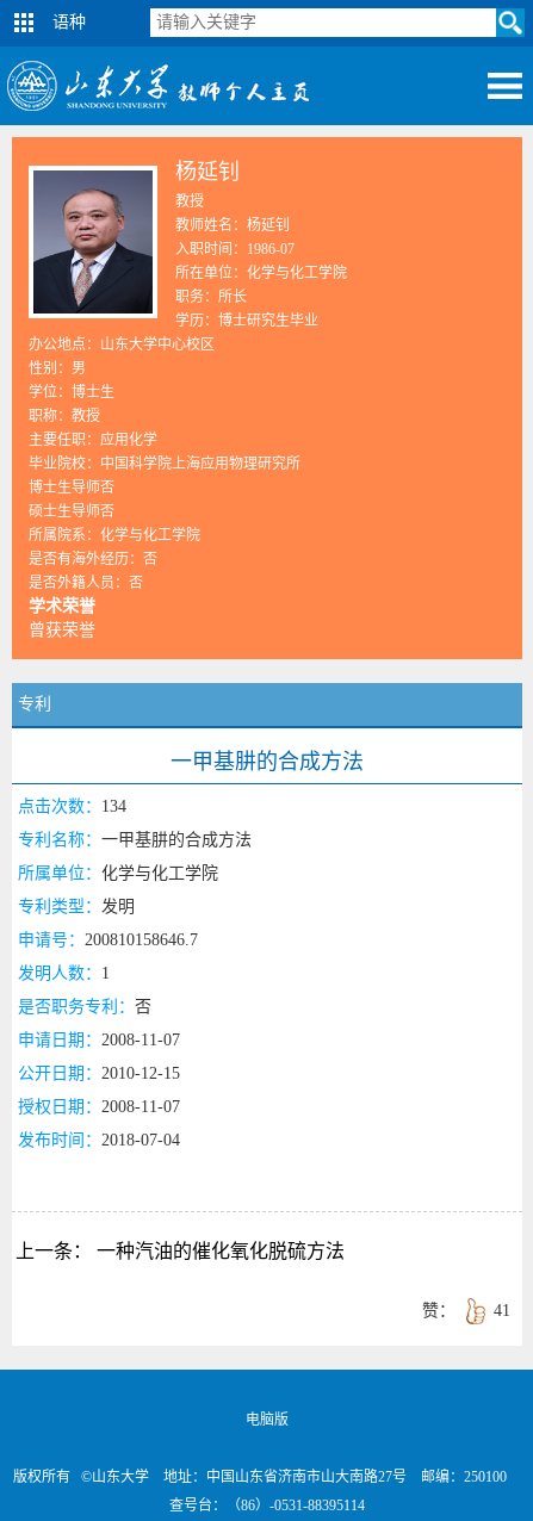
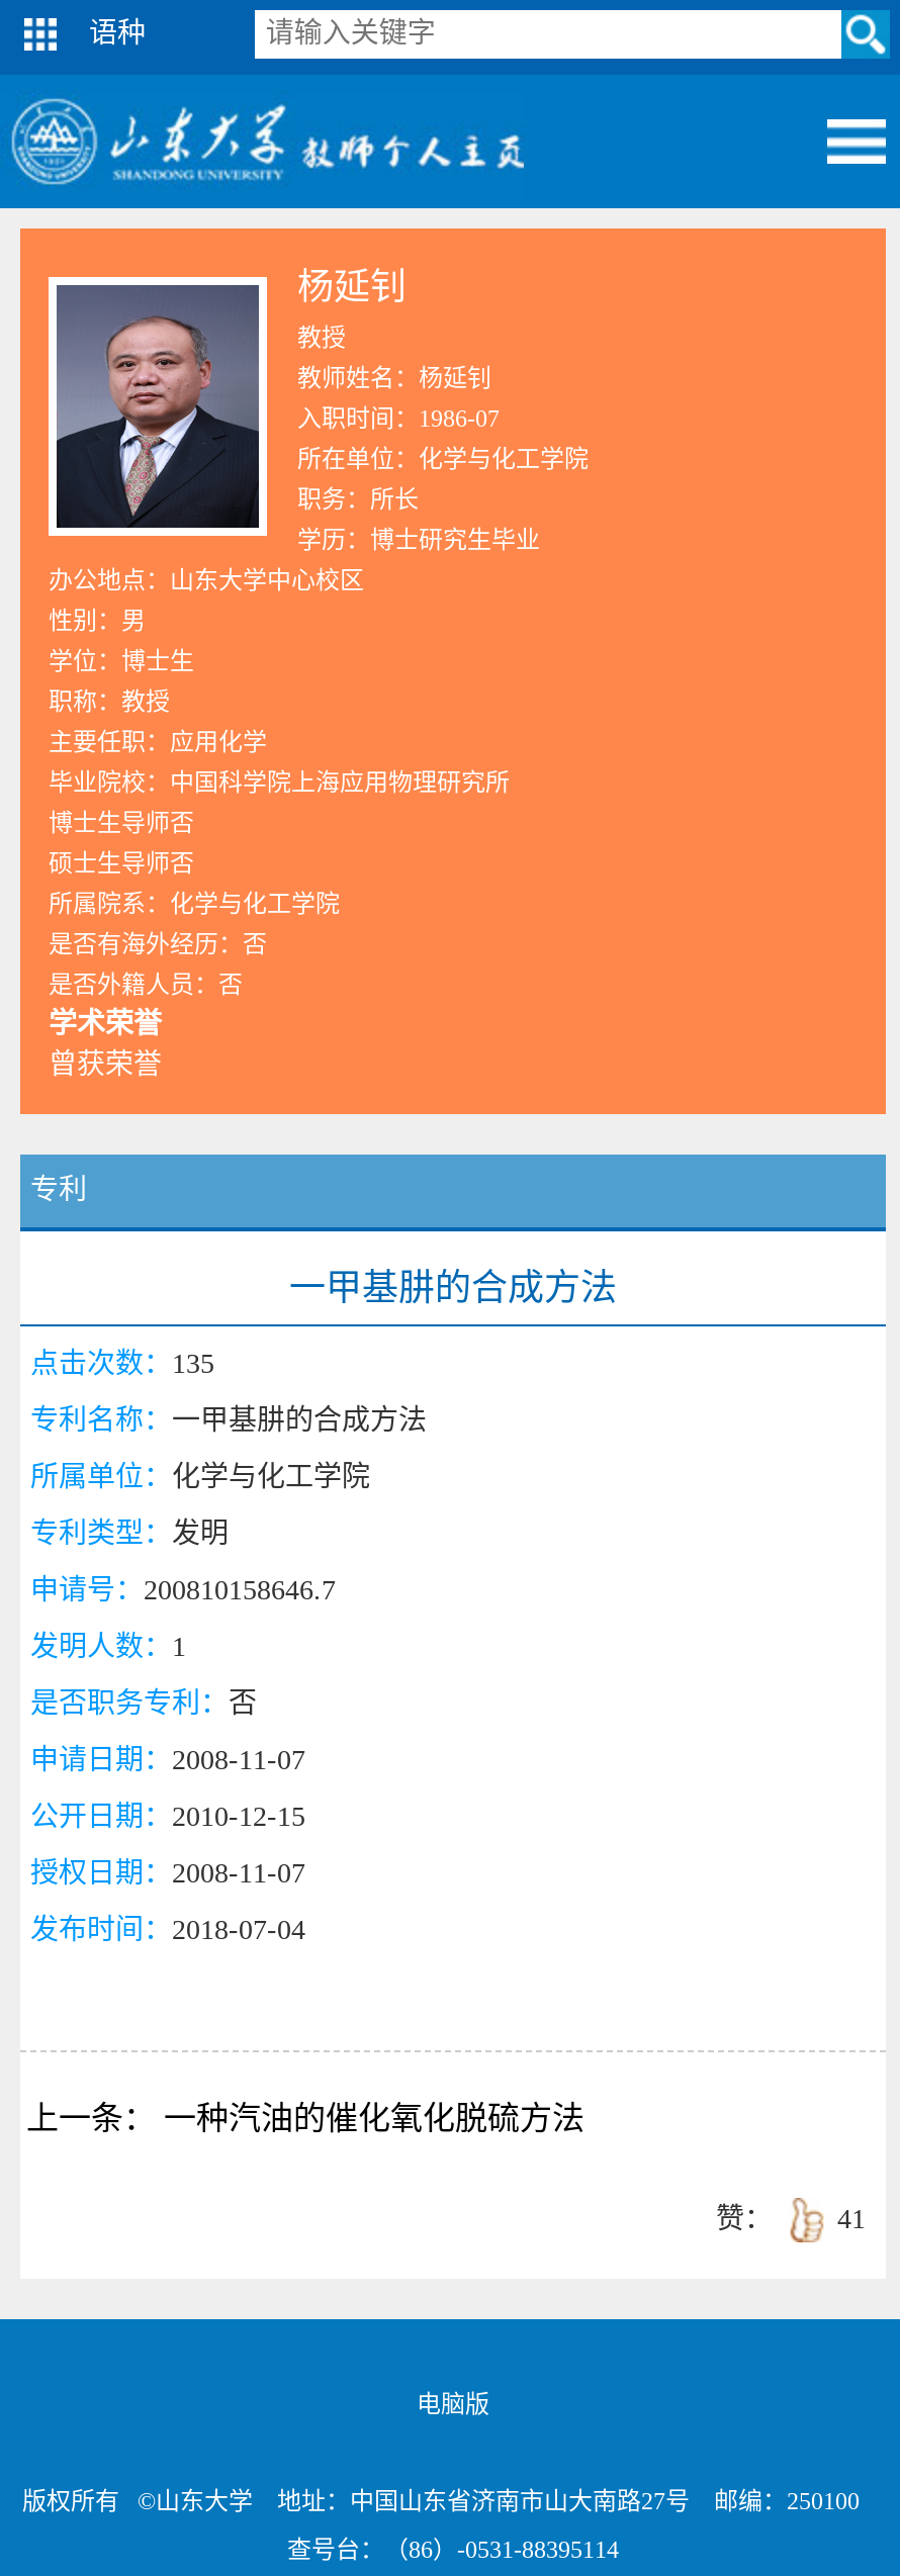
[18,797,126,815] 点击次数：134 -> [30,1349,214,1379] 点击次数：135

